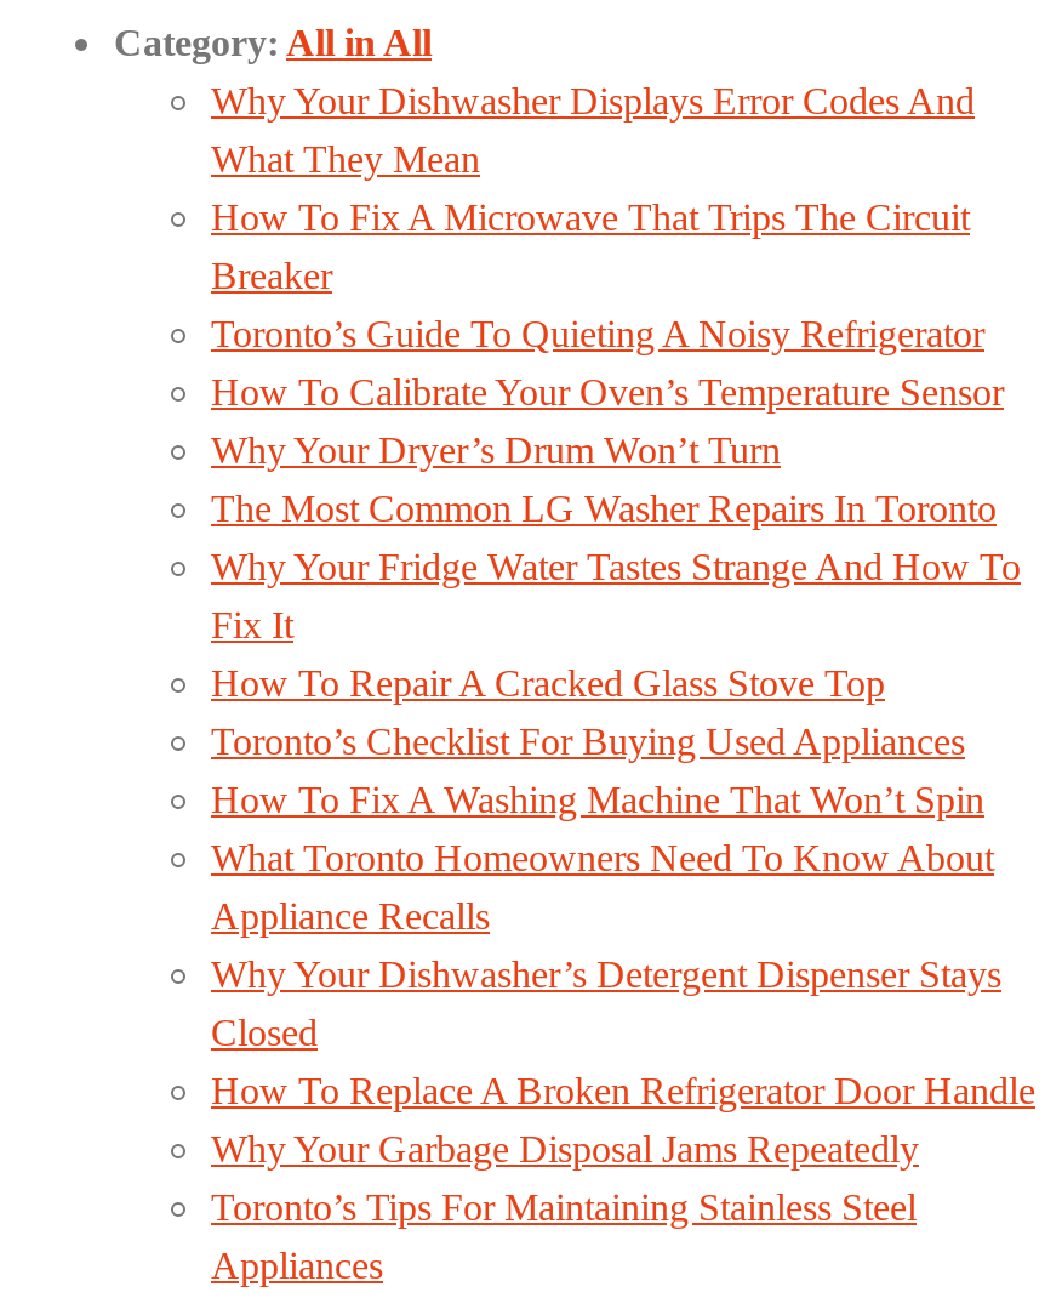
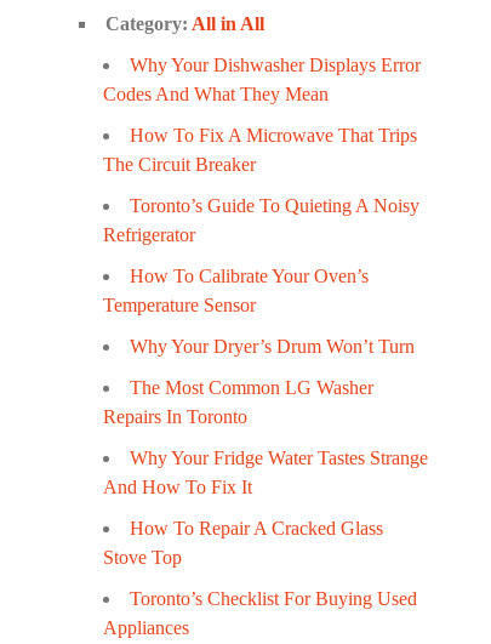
moved [211,429,781,471] -> [130,336,415,357]: Why Your Dryer’s Drum Won’t Turn
[211,488,1035,1228] The Most Common LG Washer Repairs In Toronto | Why Your Fridge Water Tastes Strange And How To | Fix It | How To Repair A Cracked Glass Stove Top | Toronto’s Checklist For Buying Used Appliances | How To Fix A Washing Machine That Won’t Spin | What Toronto Homeowners Need To Know About | Appliance Recalls | Why Your Dishwasher’s Detergent Dispenser Stays | Closed | How To Replace A Broken Refrigerator Door Handle | Why Your Garbage Disposal Jams Repeatedly | Toronto’s Tips For Maintaining Stainless Steel -> [103,377,428,609] The Most Common LG Washer | Repairs In Toronto | Why Your Fridge Water Tastes Strange | And How To Fix It | How To Repair A Cracked Glass | Stove Top | Toronto’s Checklist For Buying Used

